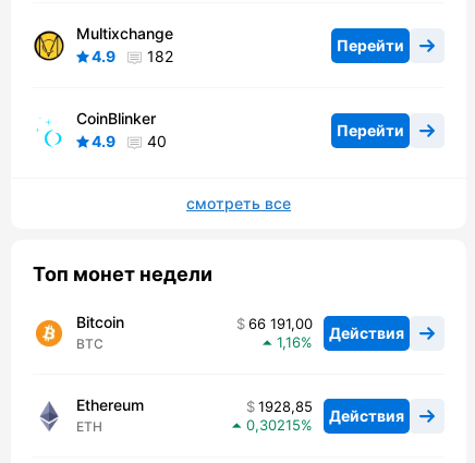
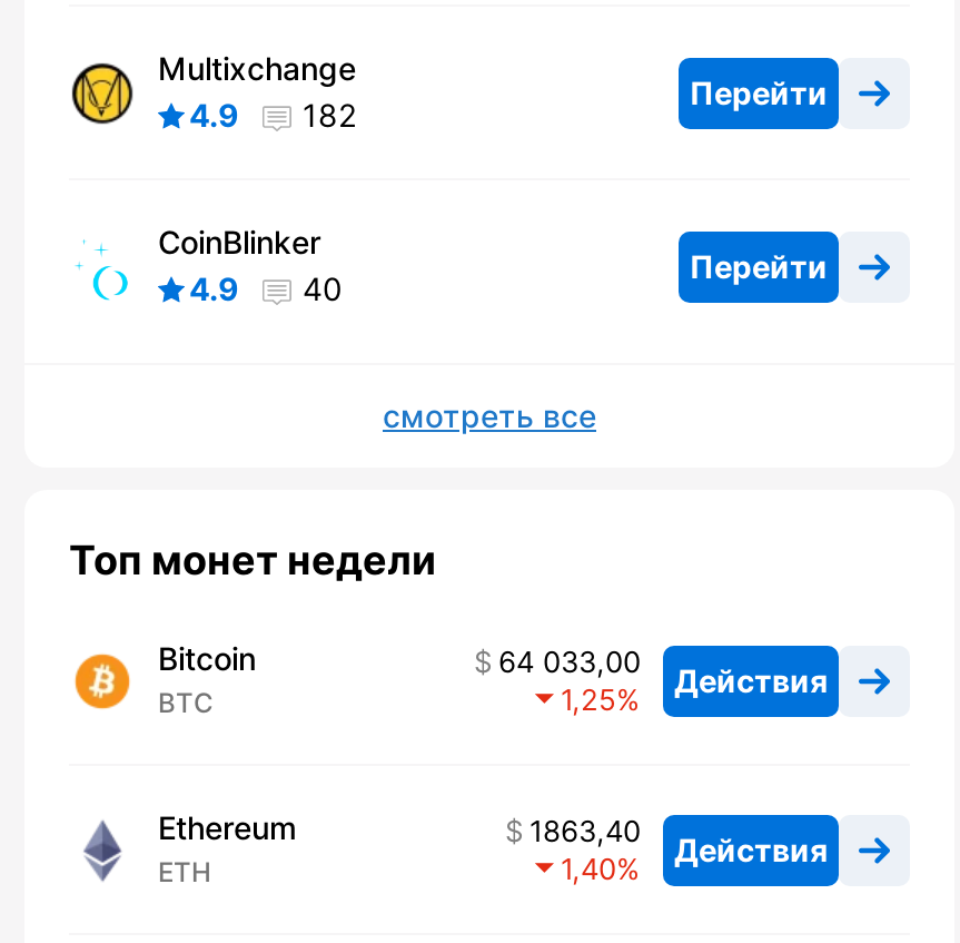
[248,315,404,342] 66 191,00 Действия -> [498,644,828,699] 64 033,00 Действия
[277,334,301,351] 1,16 -> [561,682,616,718] 1,25
[258,398,404,425] 1928,85 Действия -> [530,814,828,868] 1863,40 Действия
[246,417,301,434] 0,30215 -> [561,851,616,887] 1,40

